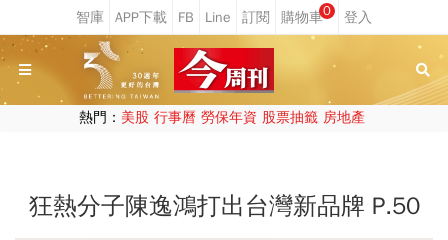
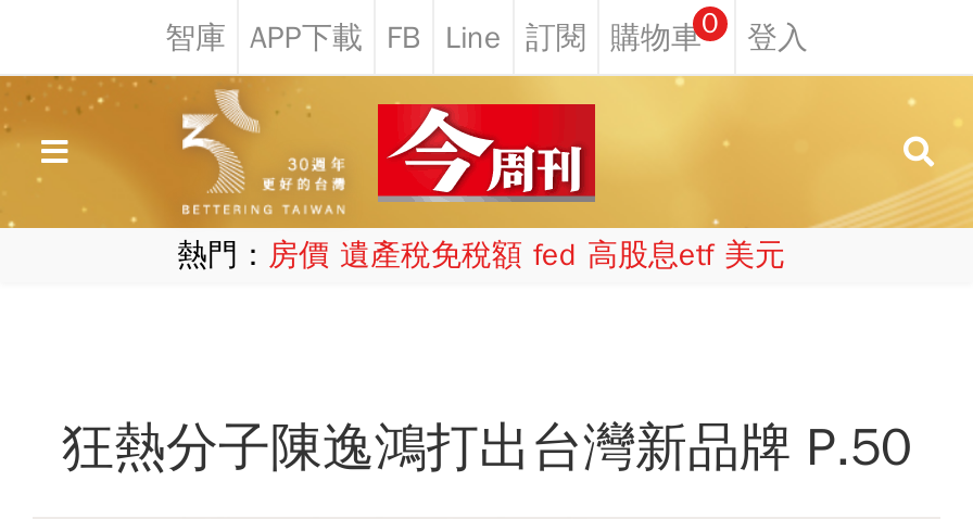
[78,109,364,126] 熱門：美股 行事曆 勞保年資 股票抽籤 房地產 -> [177,237,785,274] 熱門：房價 遺產稅免稅額 fed 高股息etf 美元

